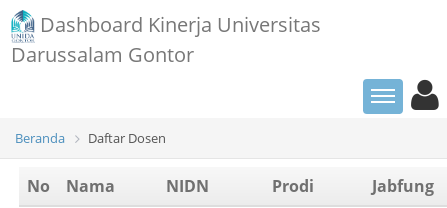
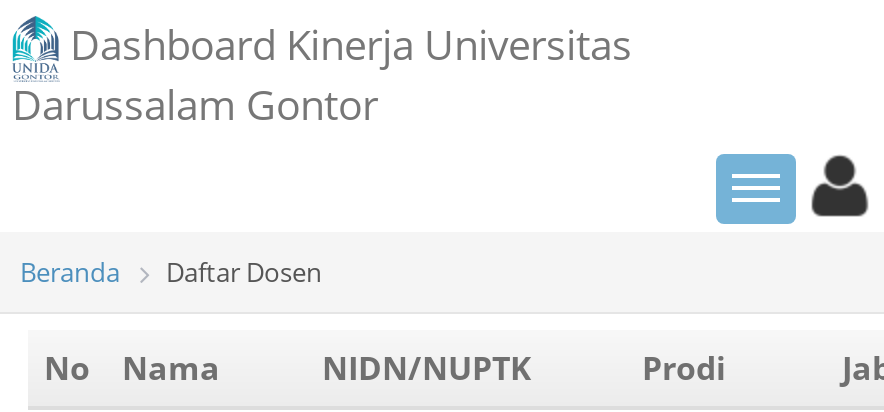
[166,175,209,197] NIDN -> [322,345,532,389] NIDN/NUPTK

